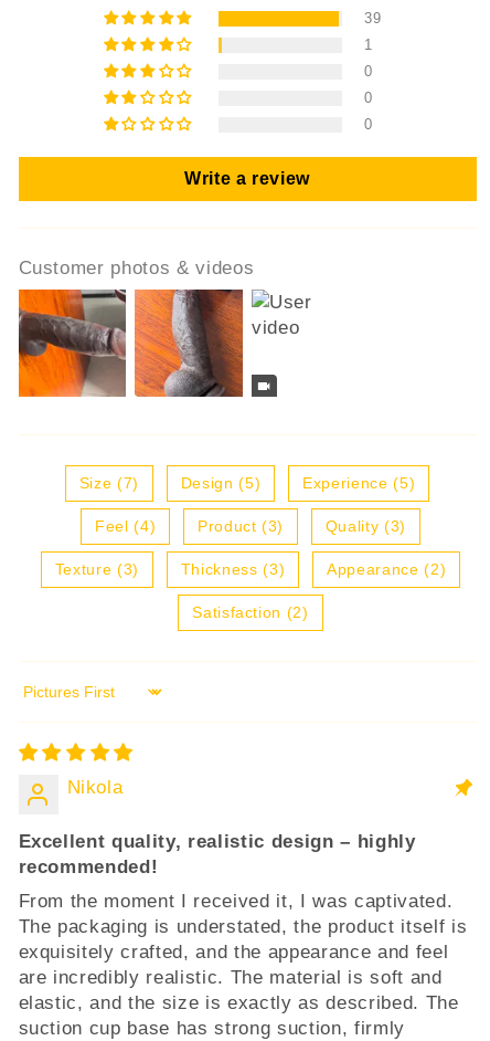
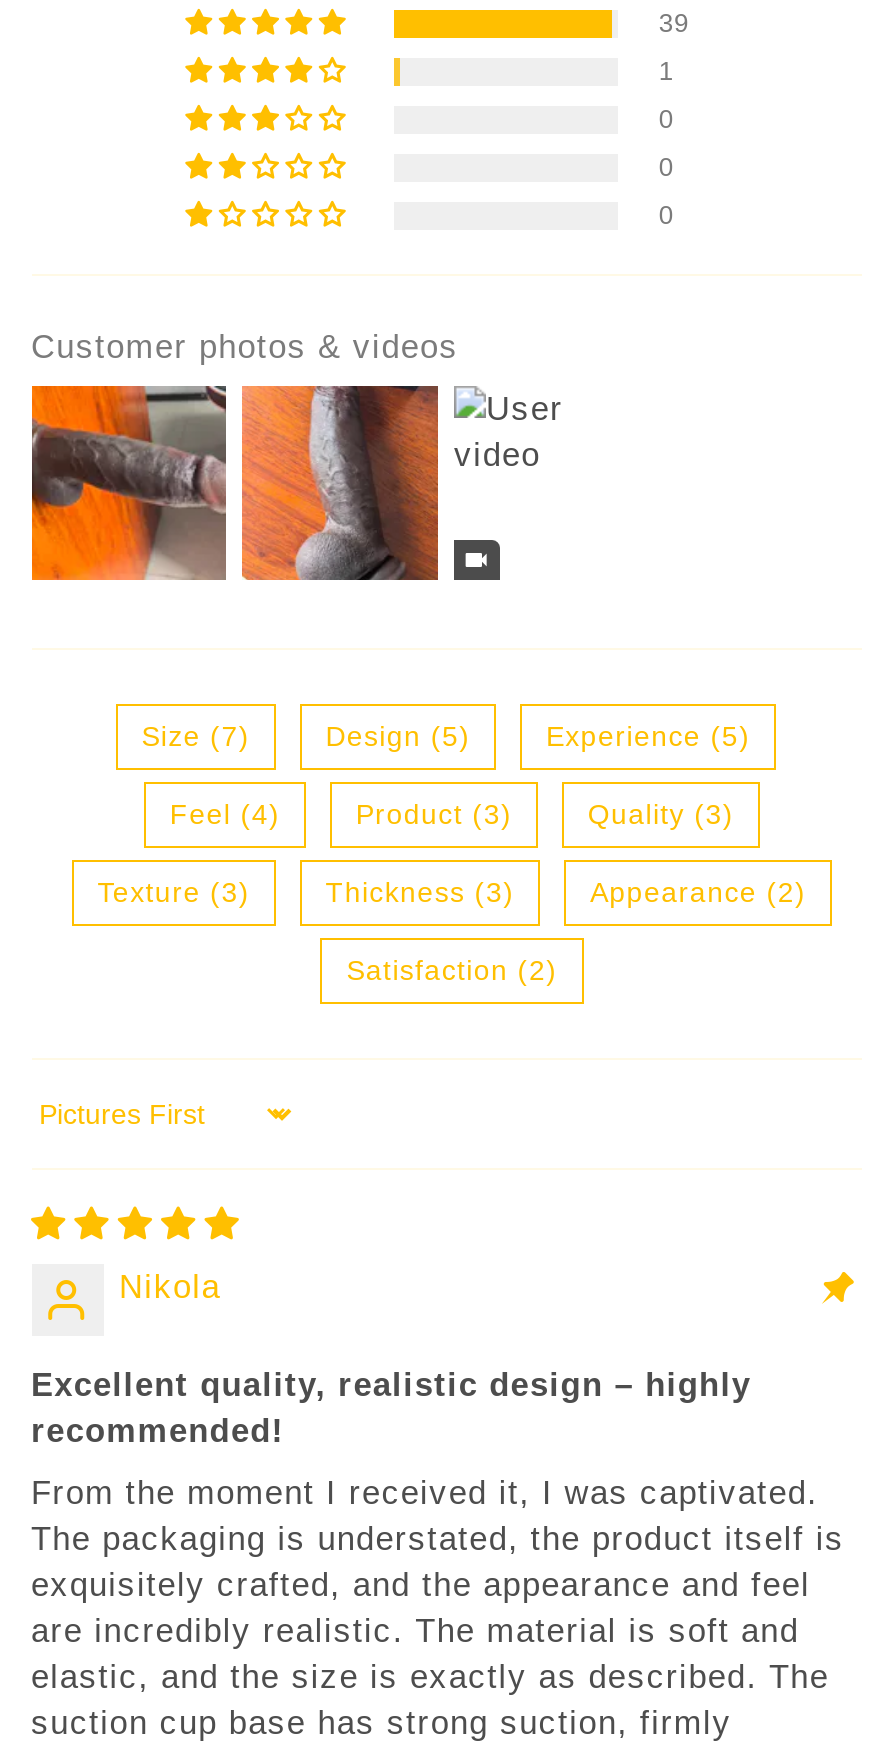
[184,169,310,187] Write a review -> none

